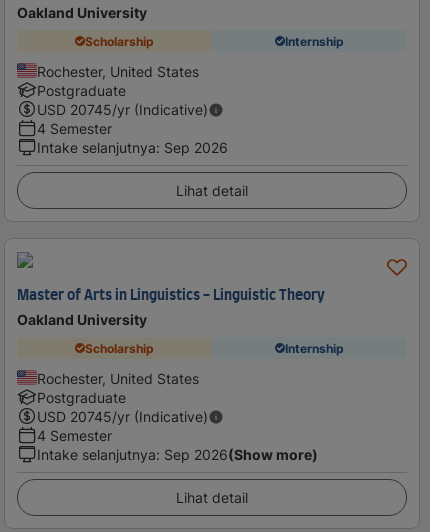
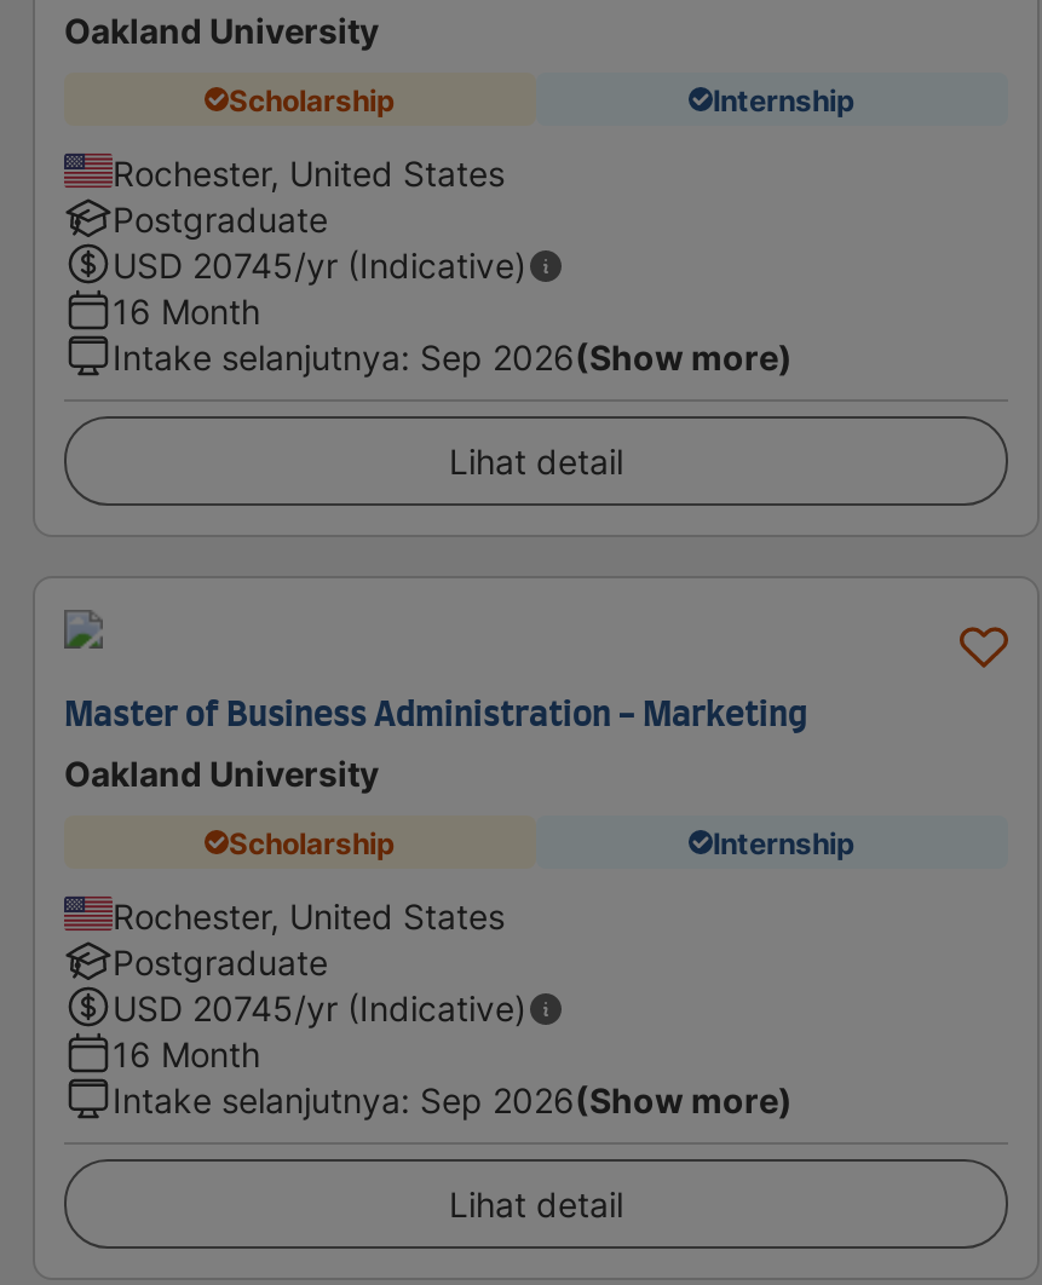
[37,120,228,156] 4 Semester | Intake selanjutnya: Sep 2026 -> [113,290,793,378] 16 Month | Intake selanjutnya: Sep 2026(Show more)
[17,289,325,303] Master of Arts in Linguistics - Linguistic Theory -> [64,699,807,733] Master of Business Administration - Marketing
[37,427,112,444] 4 Semester -> [113,1033,260,1074] 16 Month

